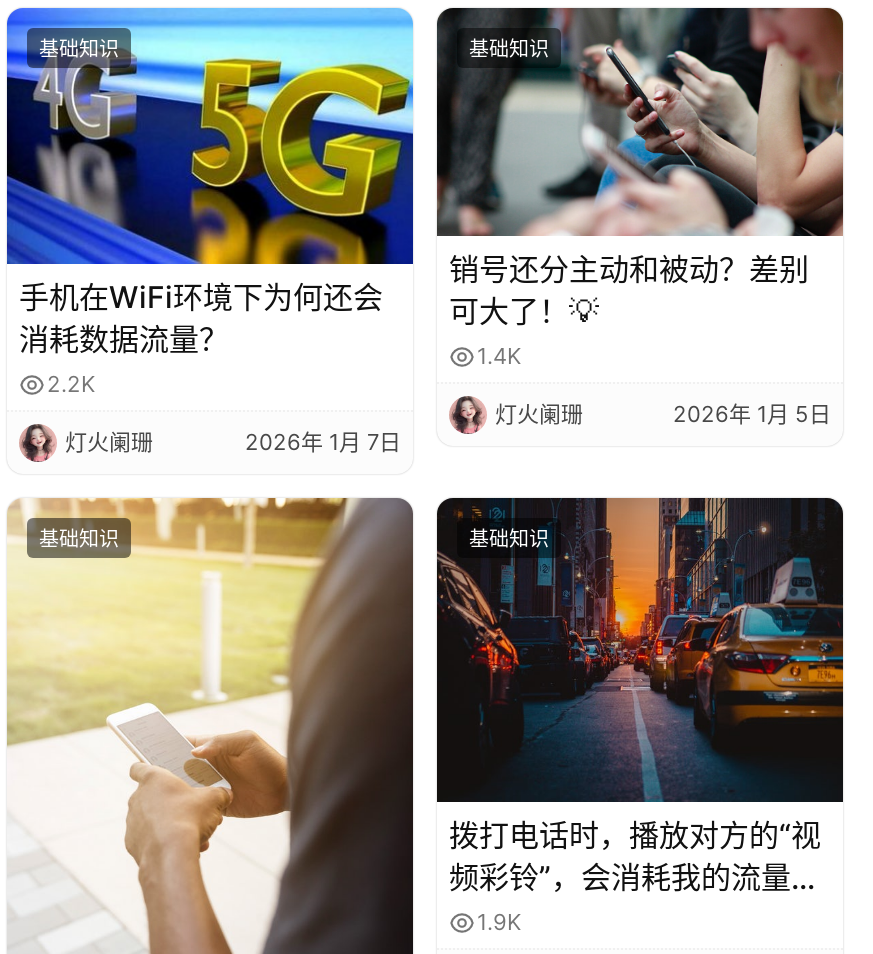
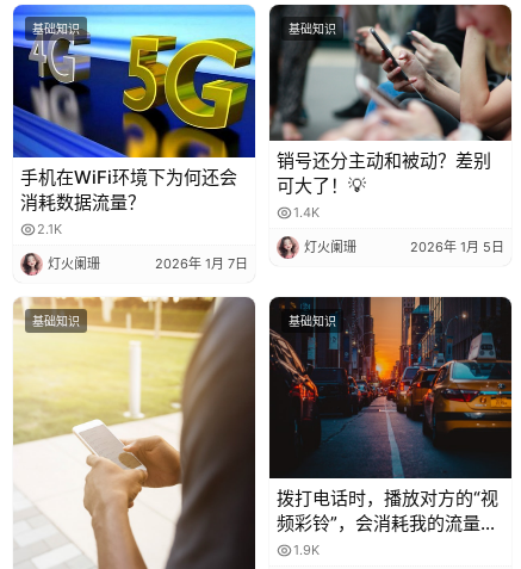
[47,370,95,398] 2.2K -> [37,221,62,237] 2.1K

